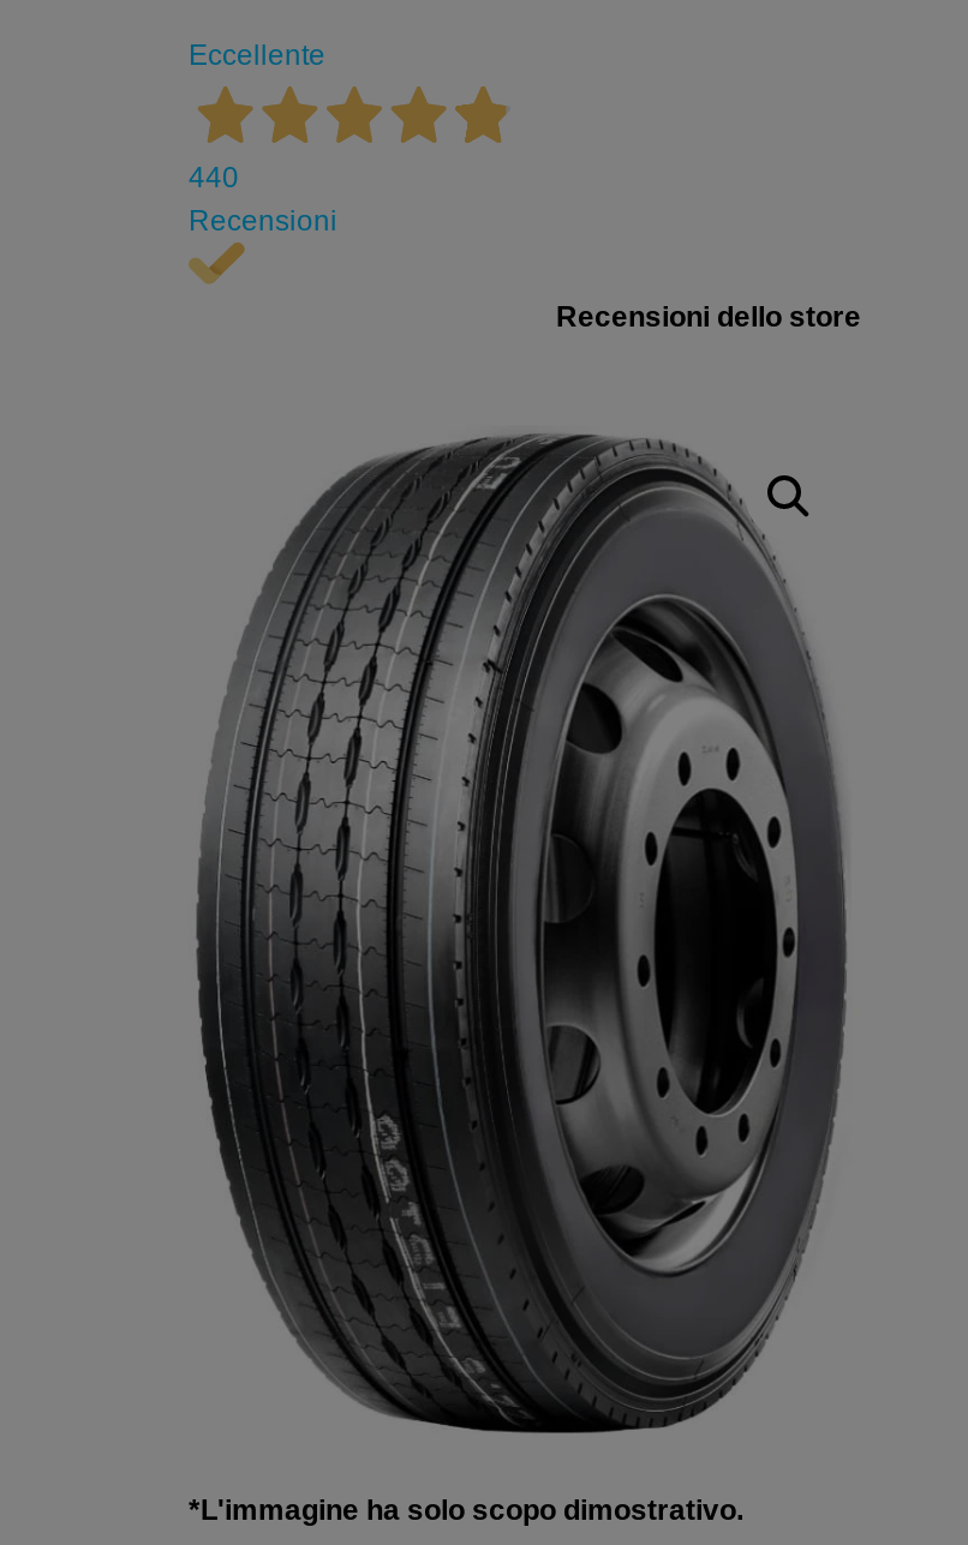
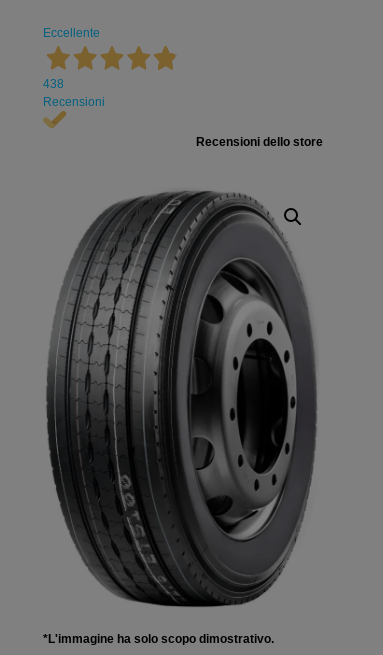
[189,161,239,194] 440 -> [43,77,64,91] 438

